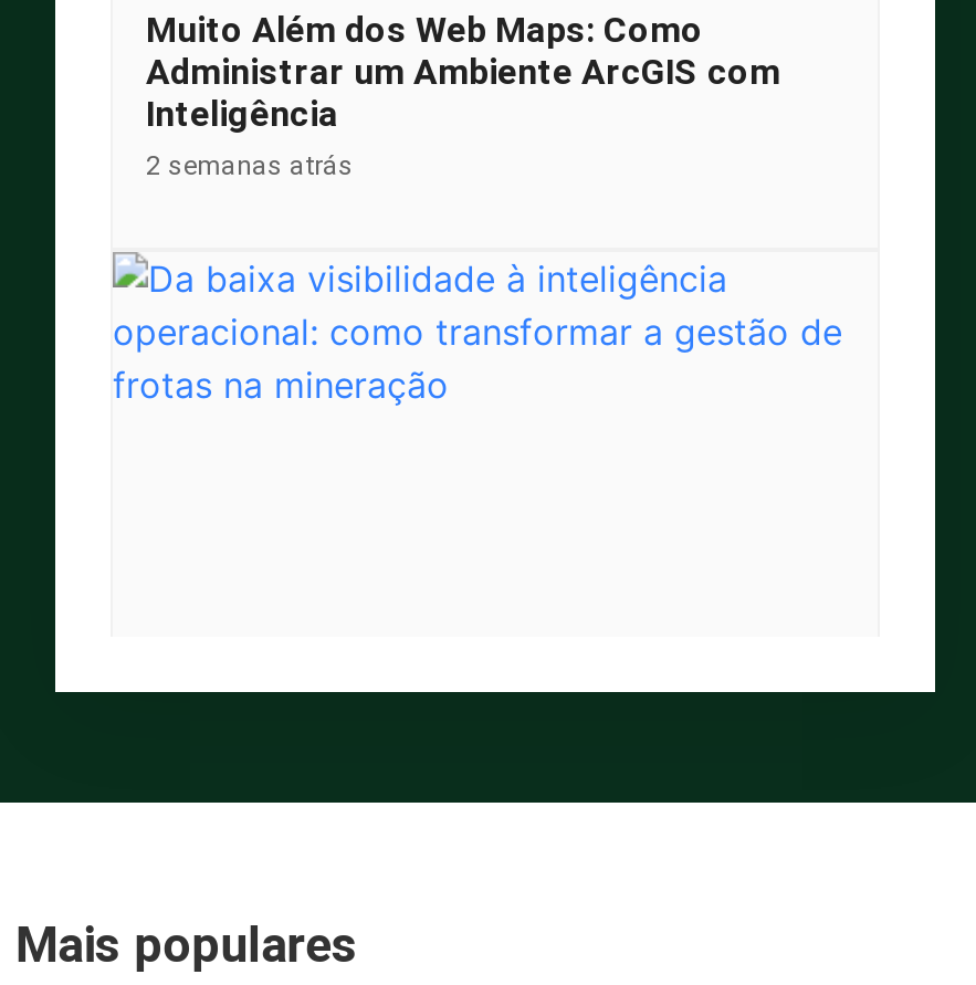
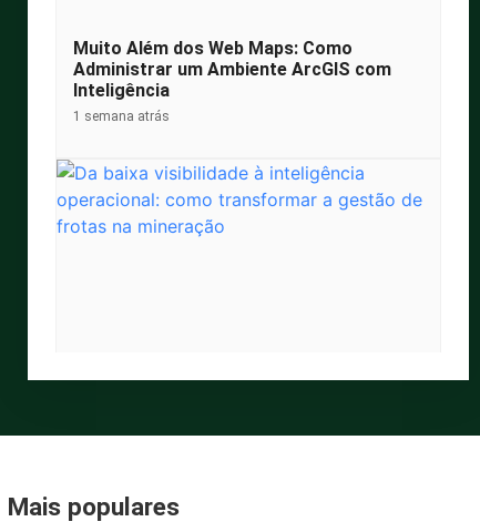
[146,150,354,181] 2 semanas atrás -> [73,109,170,124] 1 semana atrás

